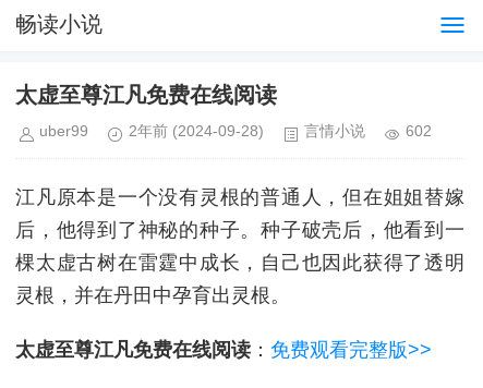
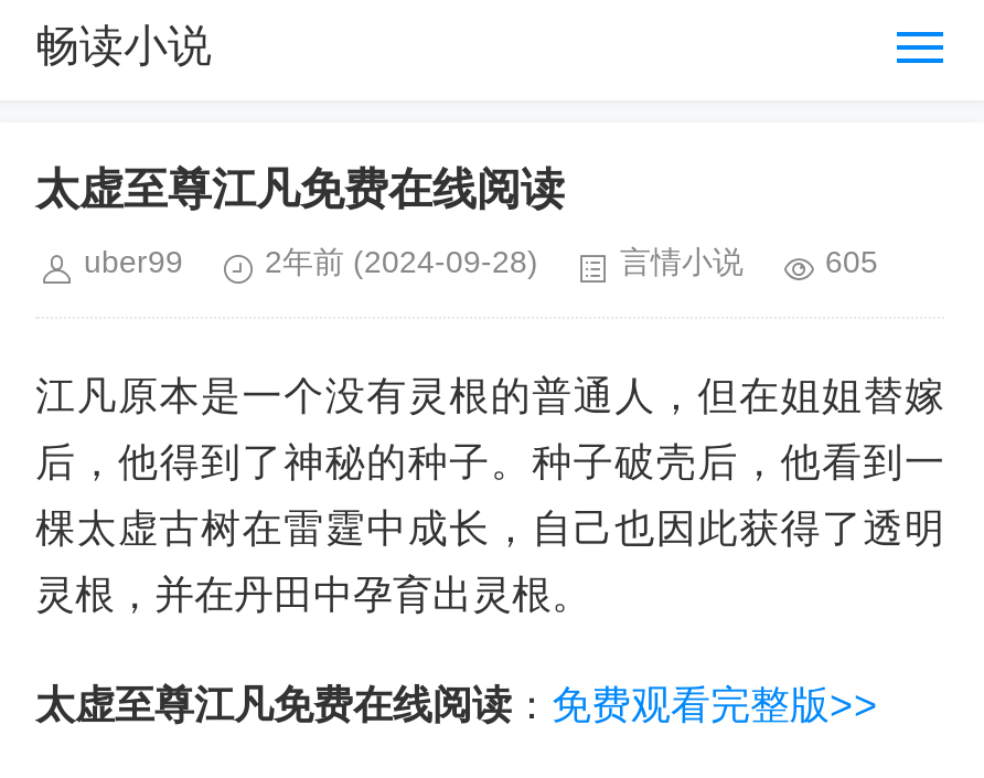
[406,122,432,140] 602 -> [825,244,878,279] 605

